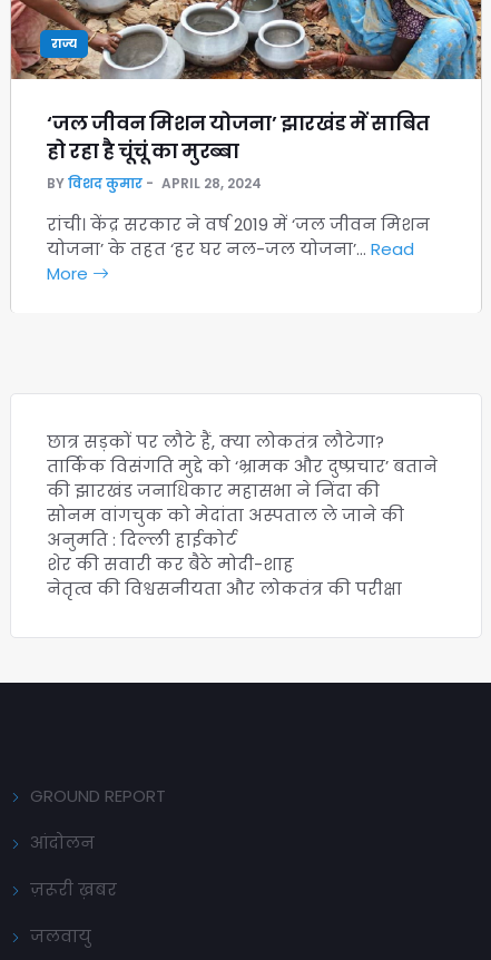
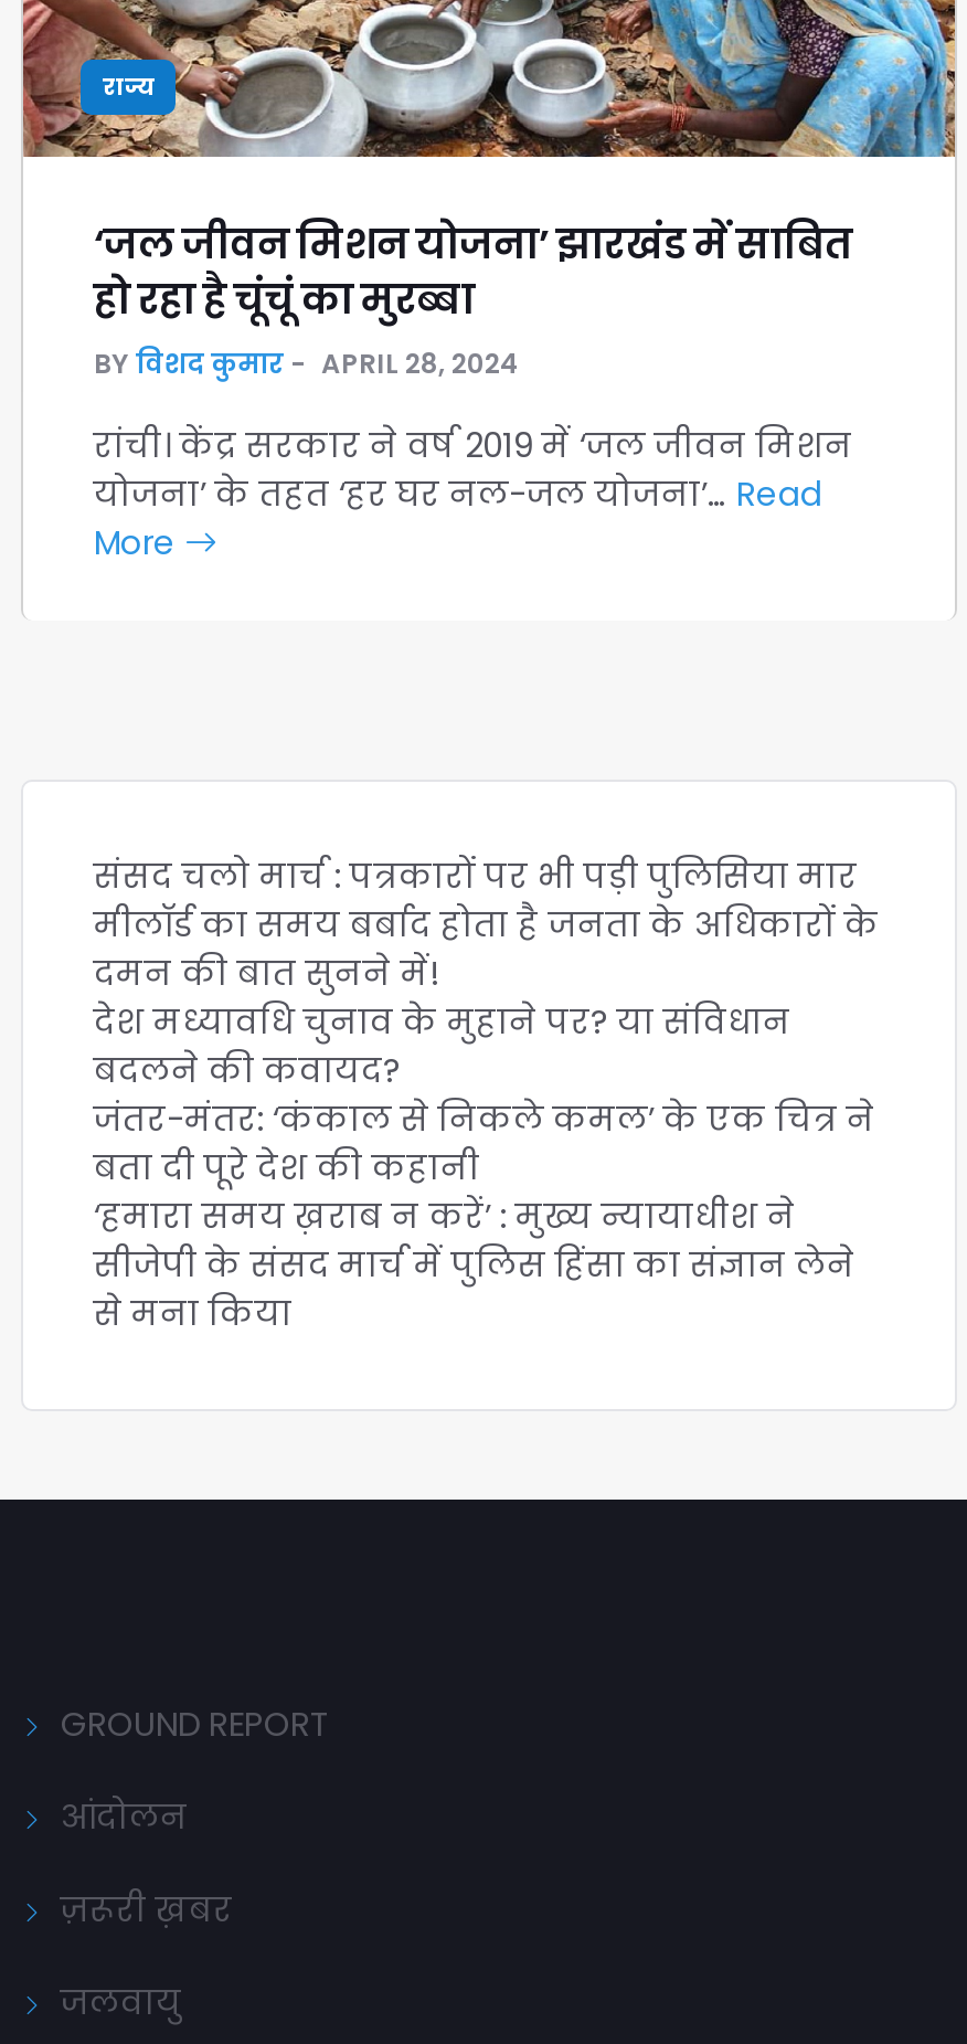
[47,430,438,600] छात्र सड़कों पर लौटे हैं, क्या लोकतंत्र लौटेगा? | तार्किक विसंगति मुद्दे को ‘भ्रामक और दुष्प्रचार’ बताने | की झारखंड जनाधिकार महासभा ने निंदा की | सोनम वांगचुक को मेदांता अस्पताल ले जाने की | अनुमति : दिल्ली हाईकोर्ट | शेर की सवारी कर बैठे मोदी-शाह | नेतृत्व की विश्वसनीयता और लोकतंत्र की परीक्षा -> [94,852,880,1336] संसद चलो मार्च : पत्रकारों पर भी पड़ी पुलिसिया मार | मीलॉर्ड का समय बर्बाद होता है जनता के अधिकारों के | दमन की बात सुनने में! | देश मध्यावधि चुनाव के मुहाने पर? या संविधान | बदलने की कवायद? | जंतर-मंतर: ‘कंकाल से निकले कमल’ के एक चित्र ने | बता दी पूरे देश की कहानी | ‘हमारा समय ख़राब न करें’ : मुख्य न्यायाधीश ने | सीजेपी के संसद मार्च में पुलिस हिंसा का संज्ञान लेने | से मना किया

